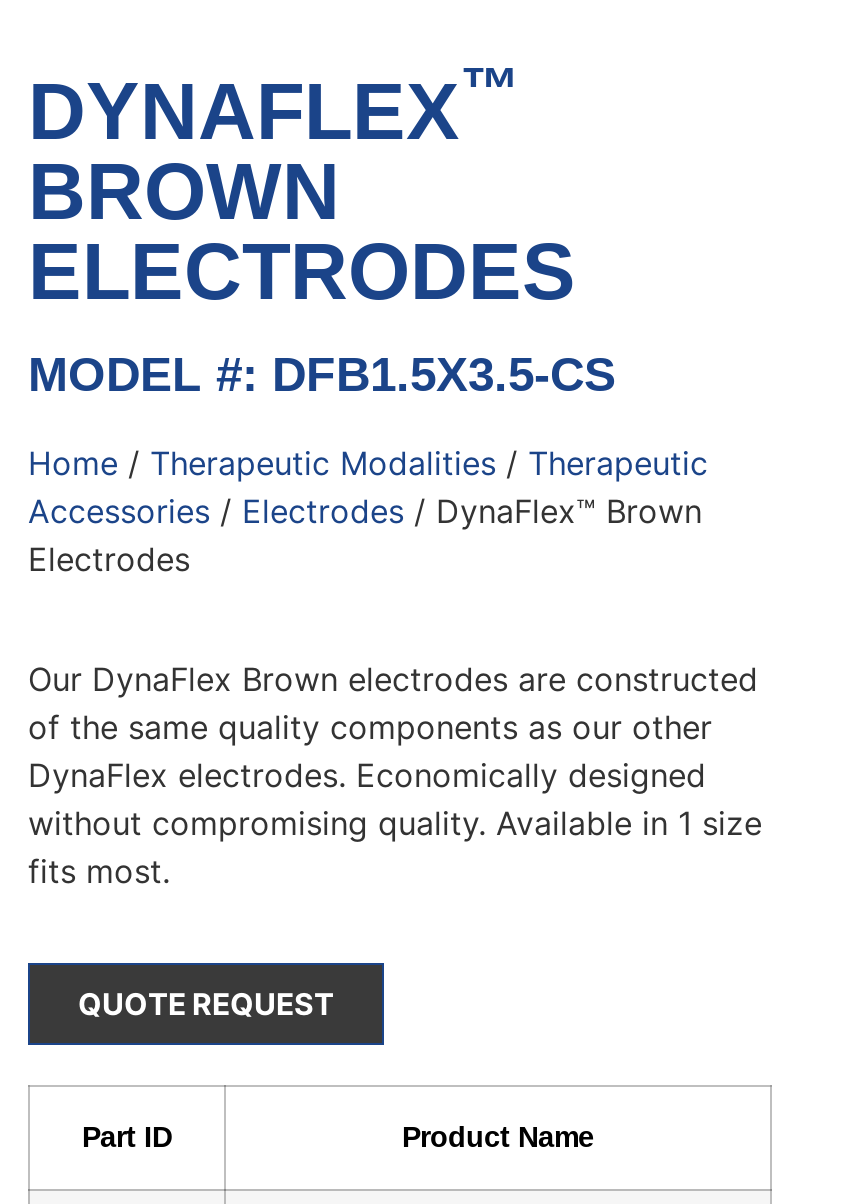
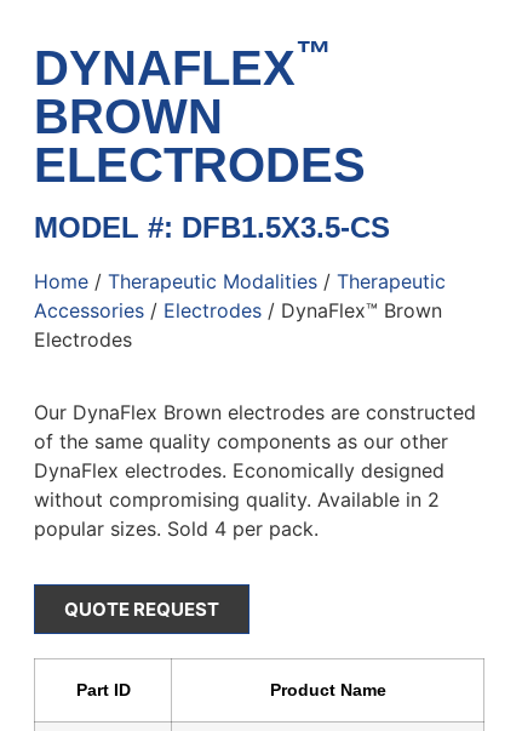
[28,803,762,891] without compromising quality. Available in 1 size | fits most. -> [34,487,440,541] without compromising quality. Available in 2 | popular sizes. Sold 4 per pack.

